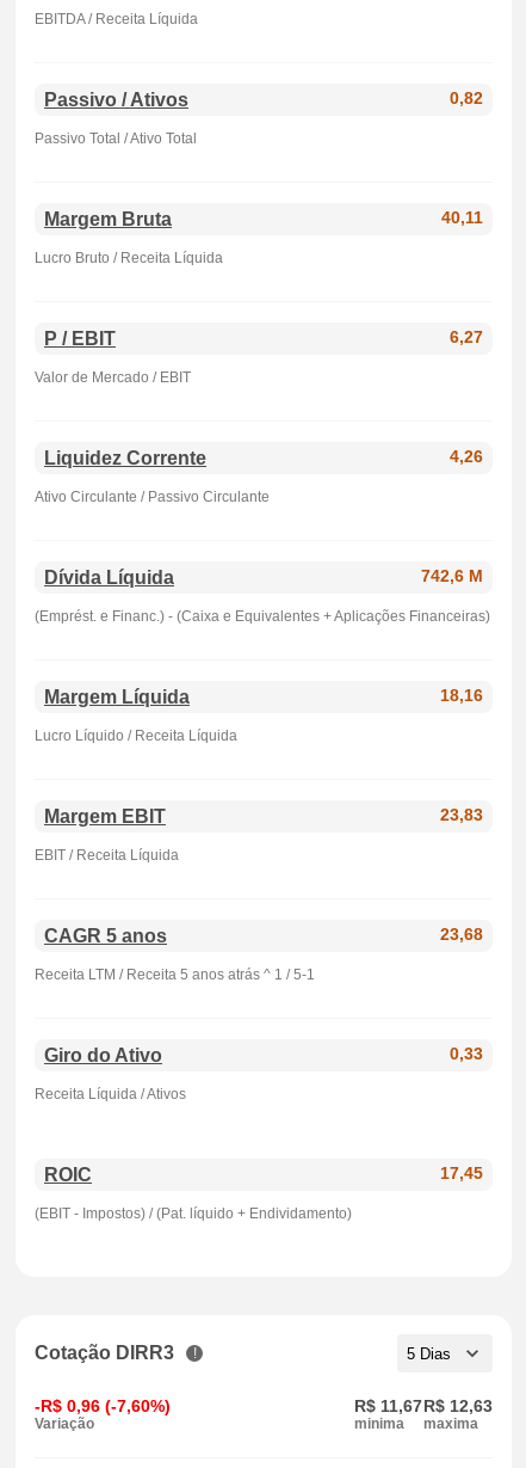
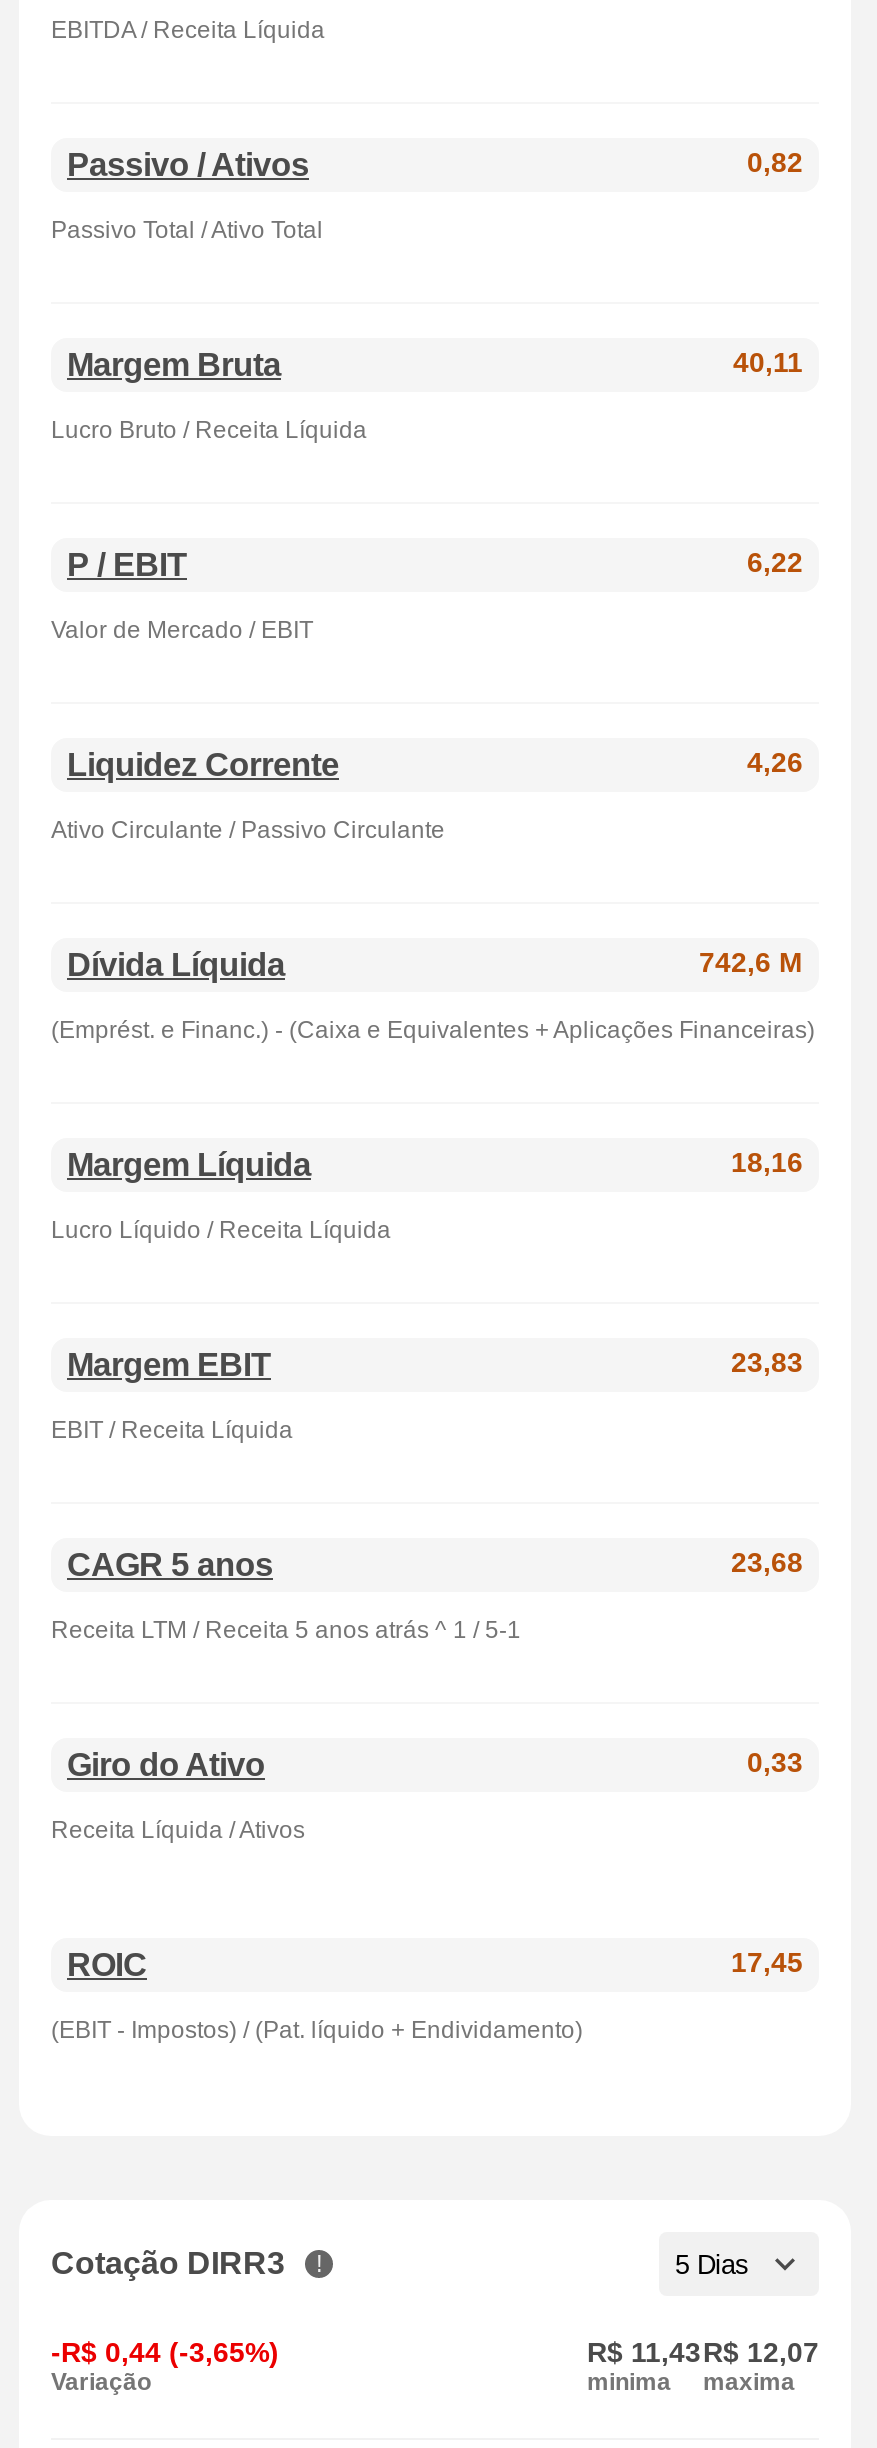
[450,327,483,346] 6,27 -> [747,546,803,578] 6,22
[35,1396,171,1415] -R$ 0,96 (-7,60%) -> [51,2336,279,2368] -R$ 0,44 (-3,65%)
[354,1396,422,1415] R$ 11,67 -> [587,2336,701,2368] R$ 11,43
[423,1396,493,1415] R$ 12,63 -> [703,2336,819,2368] R$ 12,07

